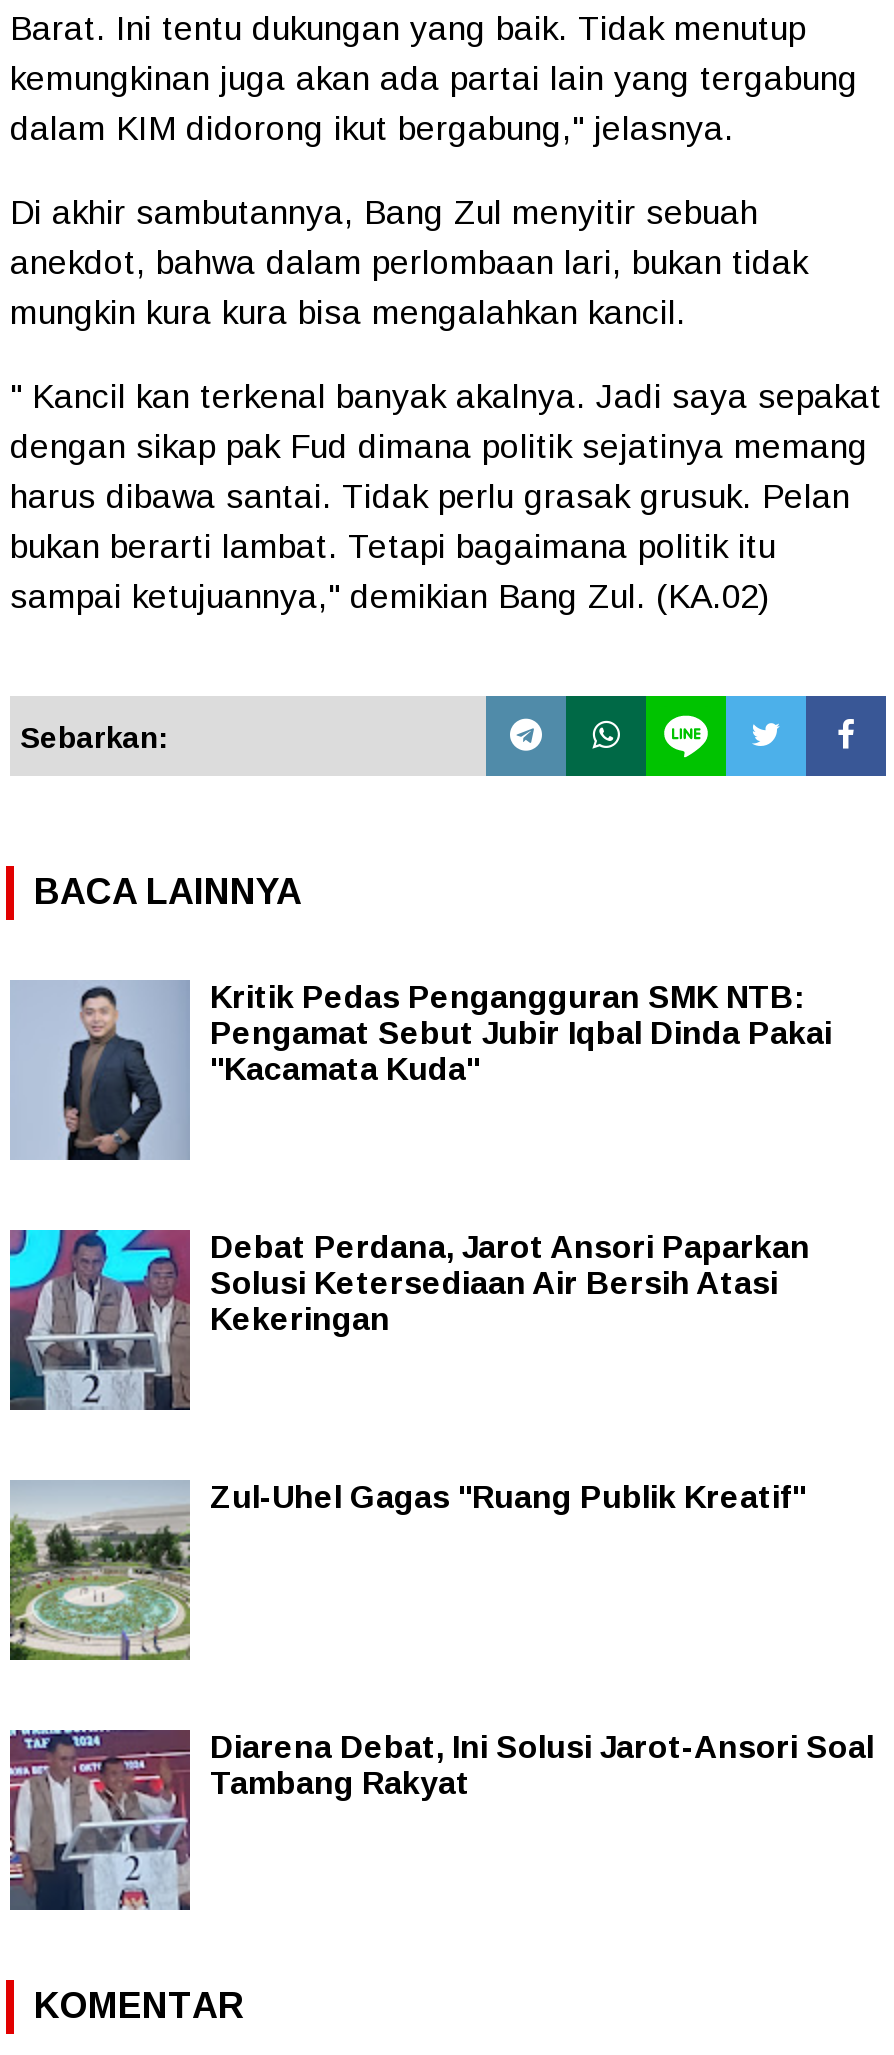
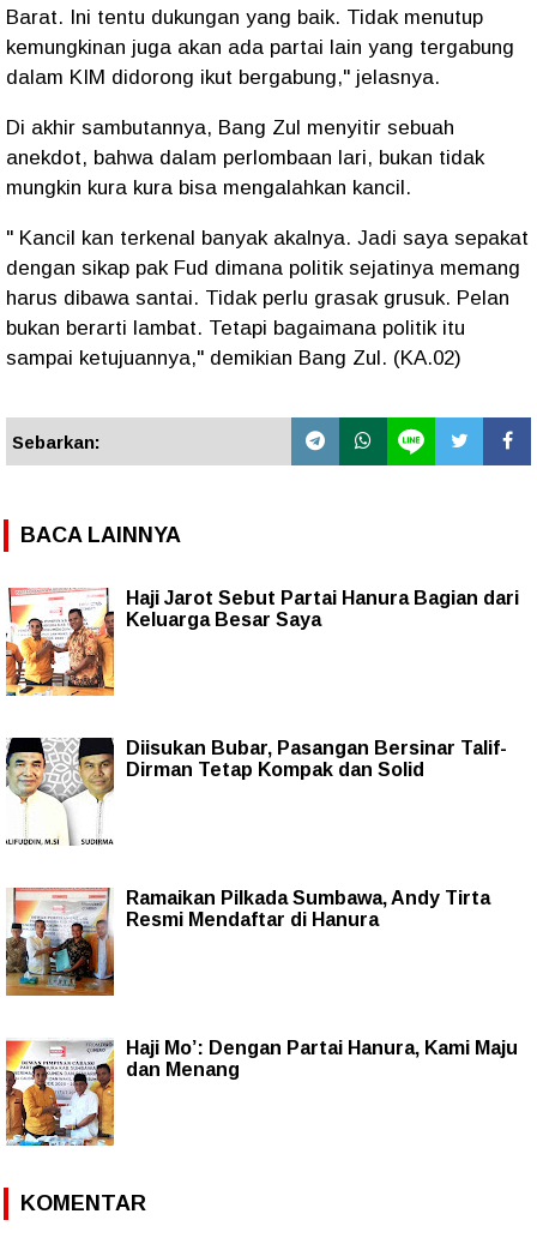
[10,980,832,1162] [image] | Kritik Pedas Pengangguran SMK NTB: | Pengamat Sebut Jubir Iqbal Dinda Pakai | "Kacamata Kuda" -> [5,587,519,697] [image] | Haji Jarot Sebut Partai Hanura Bagian dari | Keluarga Besar Saya
[8,1228,810,1412] [image] | Debat Perdana, Jarot Ansori Paparkan | Solusi Ketersediaan Air Bersih Atasi | Kekeringan -> [5,737,507,846] [image] | Diisukan Bubar, Pasangan Bersinar Talif- | Dirman Tetap Kompak dan Solid
[8,1480,806,1662] [image] | Zul-Uhel Gagas "Ruang Publik Kreatif" -> [5,887,490,997] [image] | Ramaikan Pilkada Sumbawa, Andy Tirta | Resmi Mendaftar di Hanura
[8,1728,874,1912] [image] | Diarena Debat, Ini Solusi Jarot-Ansori Soal | Tambang Rakyat -> [5,1038,518,1147] [image] | Haji Mo’: Dengan Partai Hanura, Kami Maju | dan Menang

